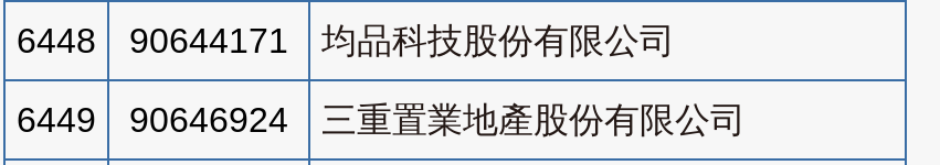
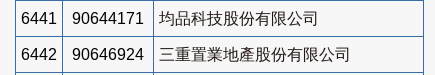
[17,22,675,59] 6448 90644171 均品科技股份有限公司 -> [21,10,319,27] 6441 90644171 均品科技股份有限公司
[17,101,746,138] 6449 90646924 三重置業地產股份有限公司 -> [21,46,351,63] 6442 90646924 三重置業地產股份有限公司

